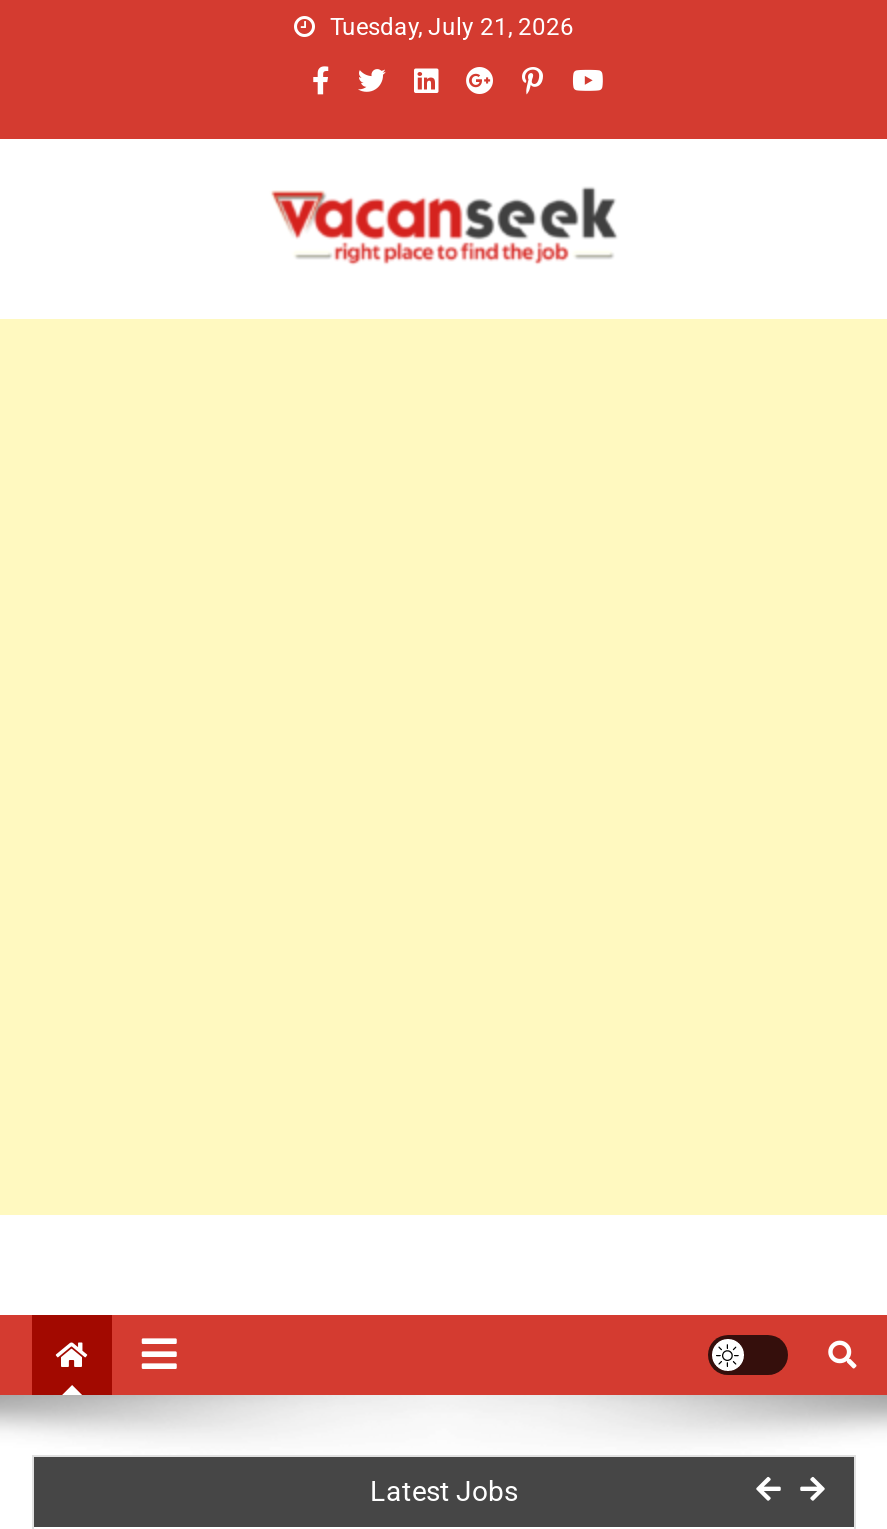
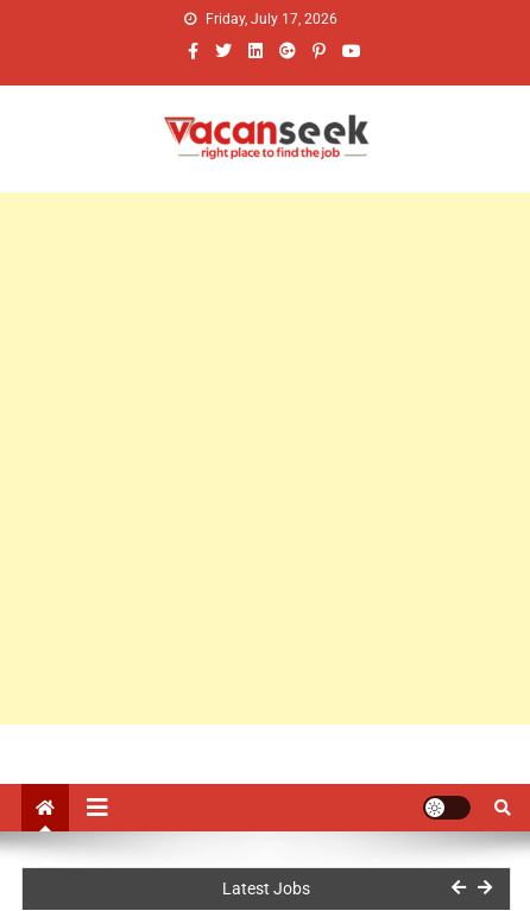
[330,13,574,41] Tuesday, July 21, 2026 -> [205,11,337,27] Friday, July 17, 2026

